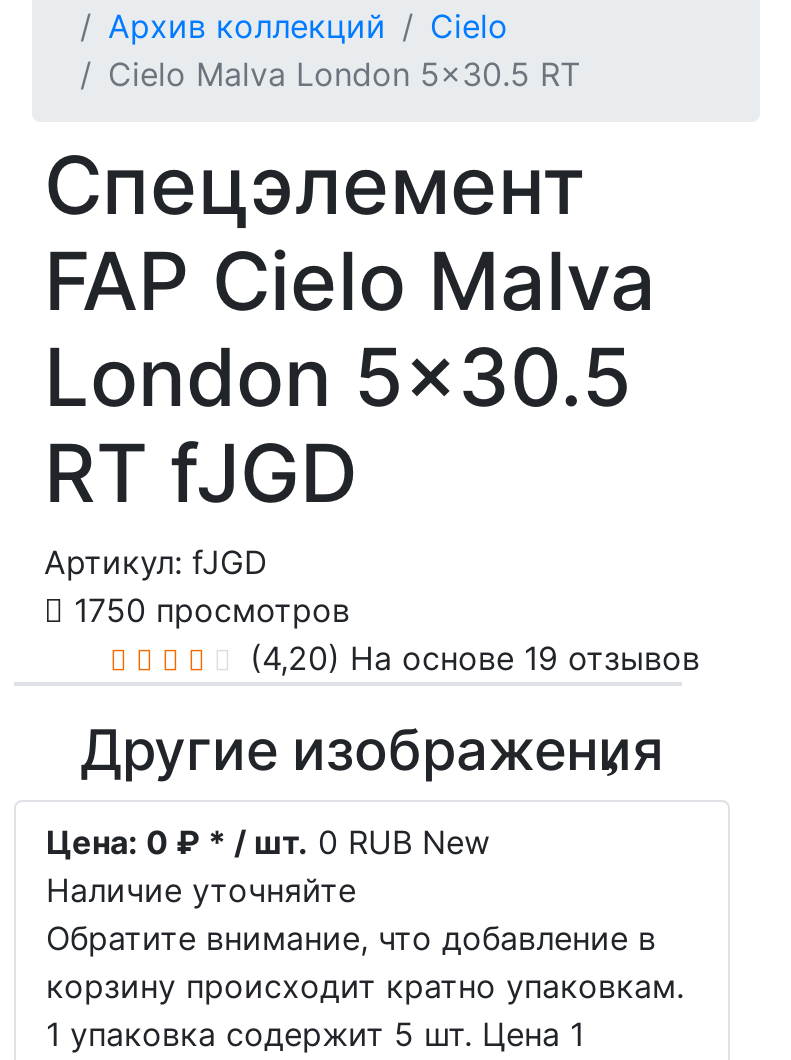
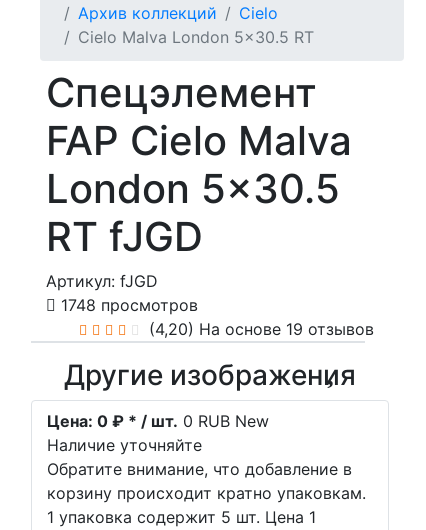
[64,590,350,630] 1750 просмотров -> [56,295,198,315] 1748 просмотров

